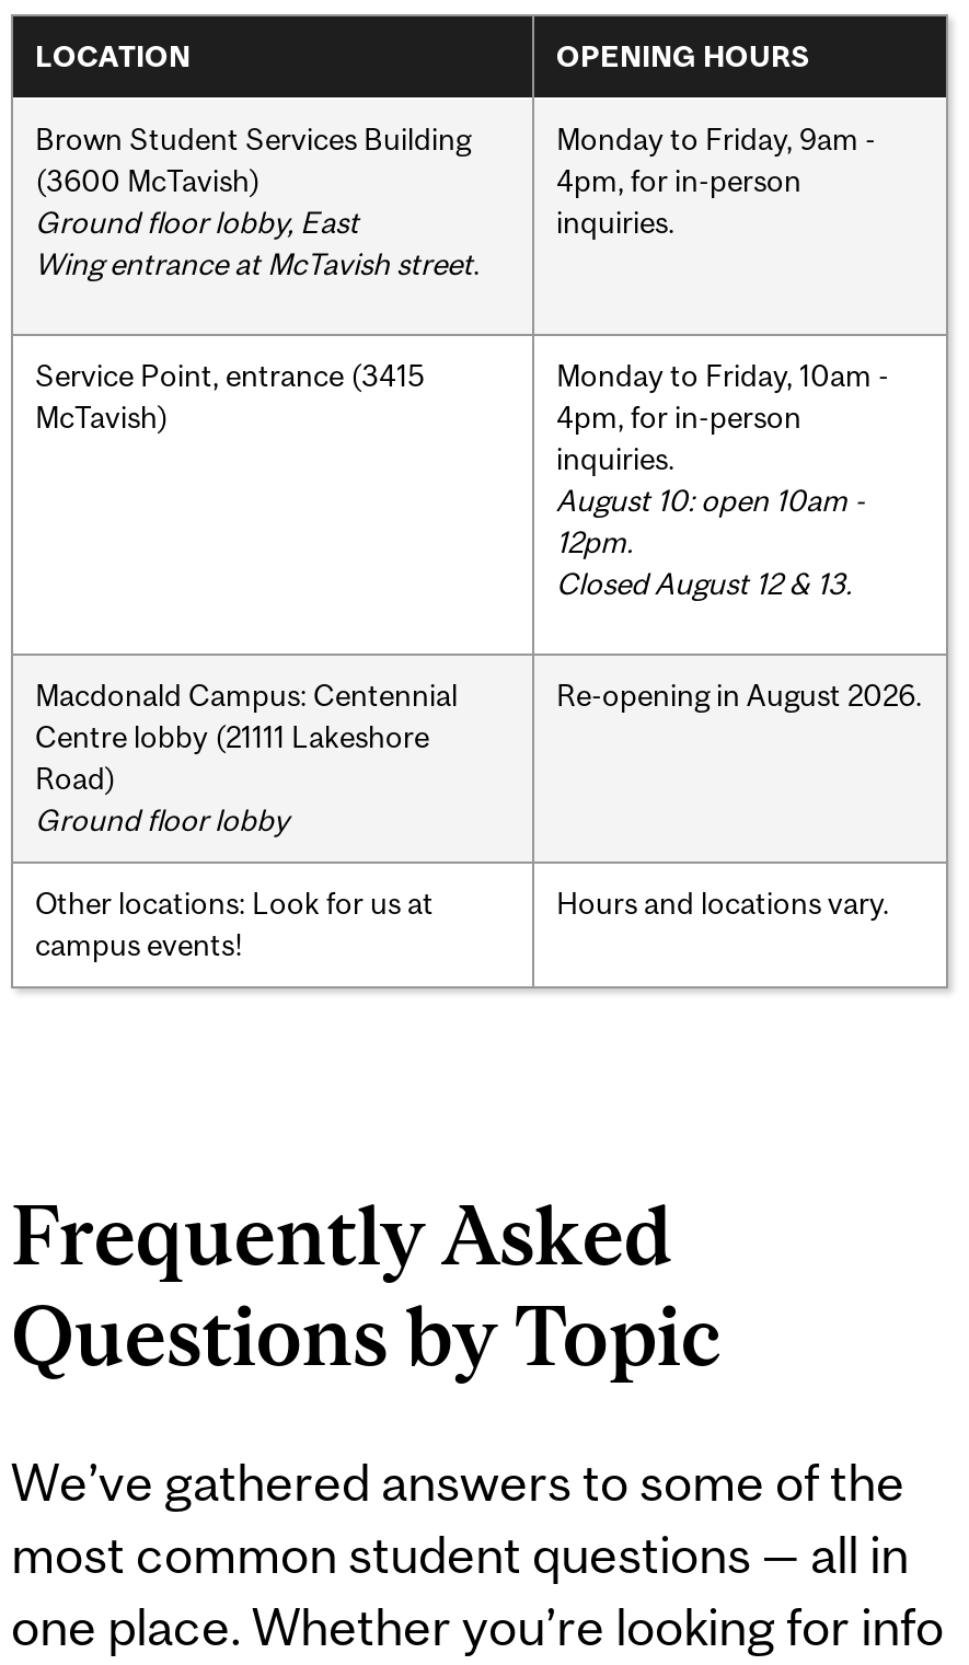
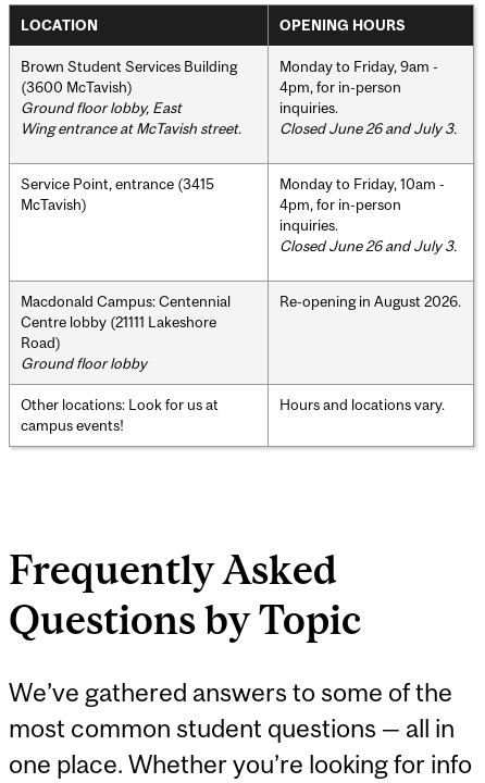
none -> [279,119,457,137] Closed June 26 and July 3.
[556,482,865,600] August 10: open 10am - | 12pm. | Closed August 12 & 13. -> [279,237,457,254] Closed June 26 and July 3.

